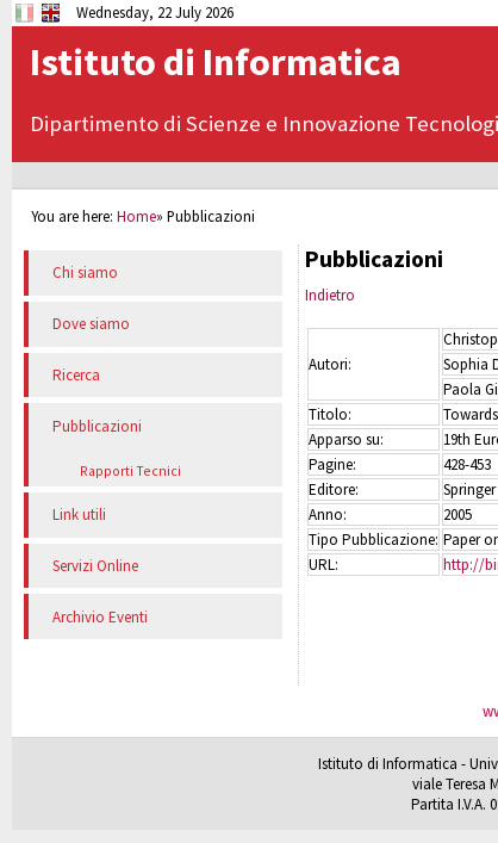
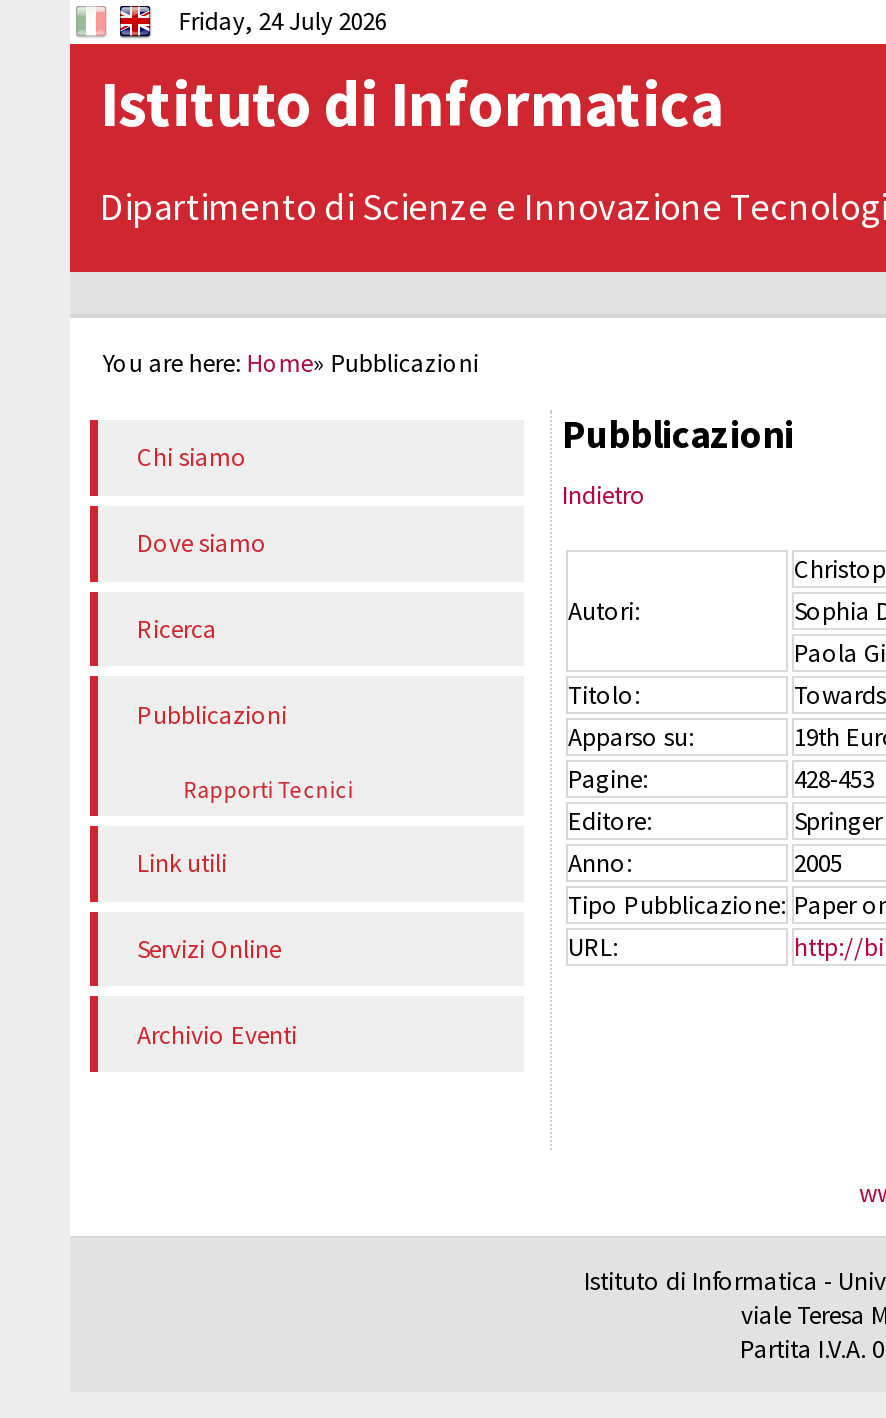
[77,2,234,21] Wednesday, 22 July 2026 -> [179,4,387,36] Friday, 24 July 2026

